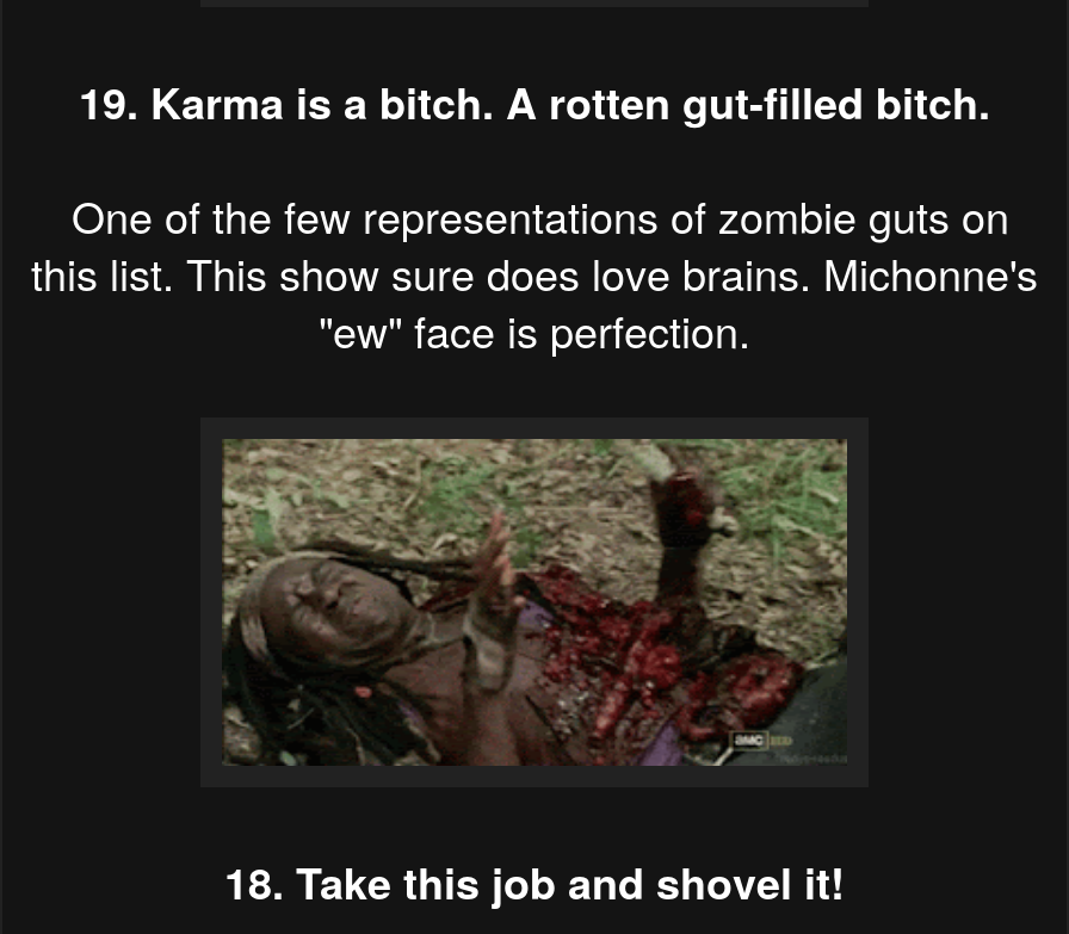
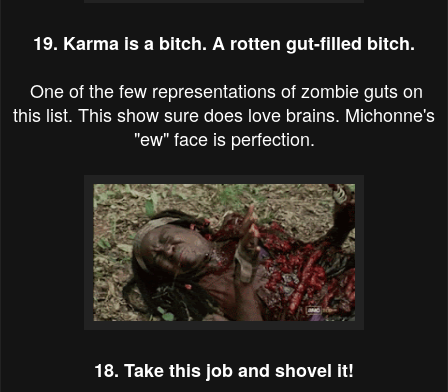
[222,437,849,768] [image] -> [93,184,356,322] [image]

